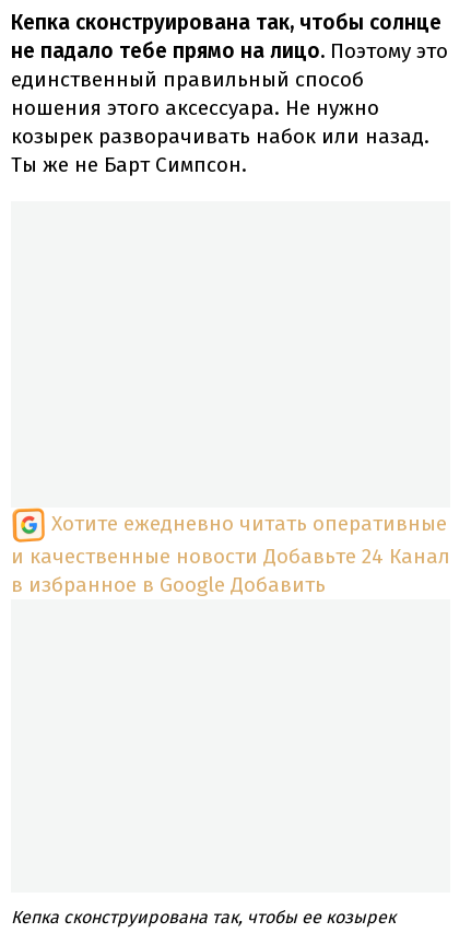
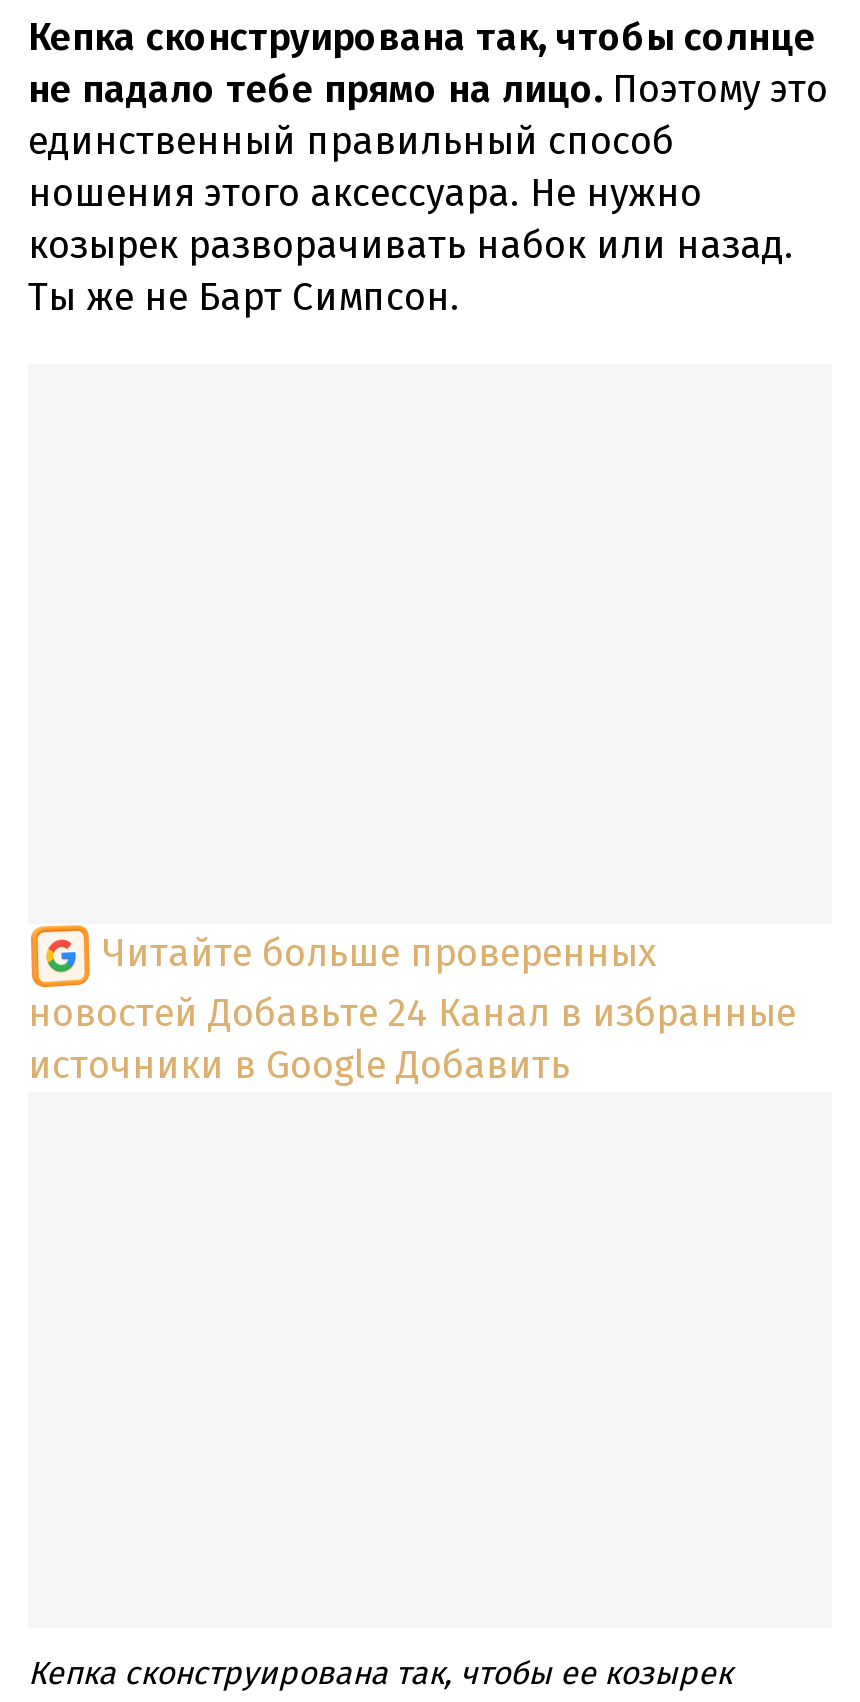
[11,510,450,597] Хотите ежедневно читать оперативные | и качественные новости Добавьте 24 Канал | в избранное в Google Добавить -> [28,929,796,1087] Читайте больше проверенных | новостей Добавьте 24 Канал в избранные | источники в Google Добавить

